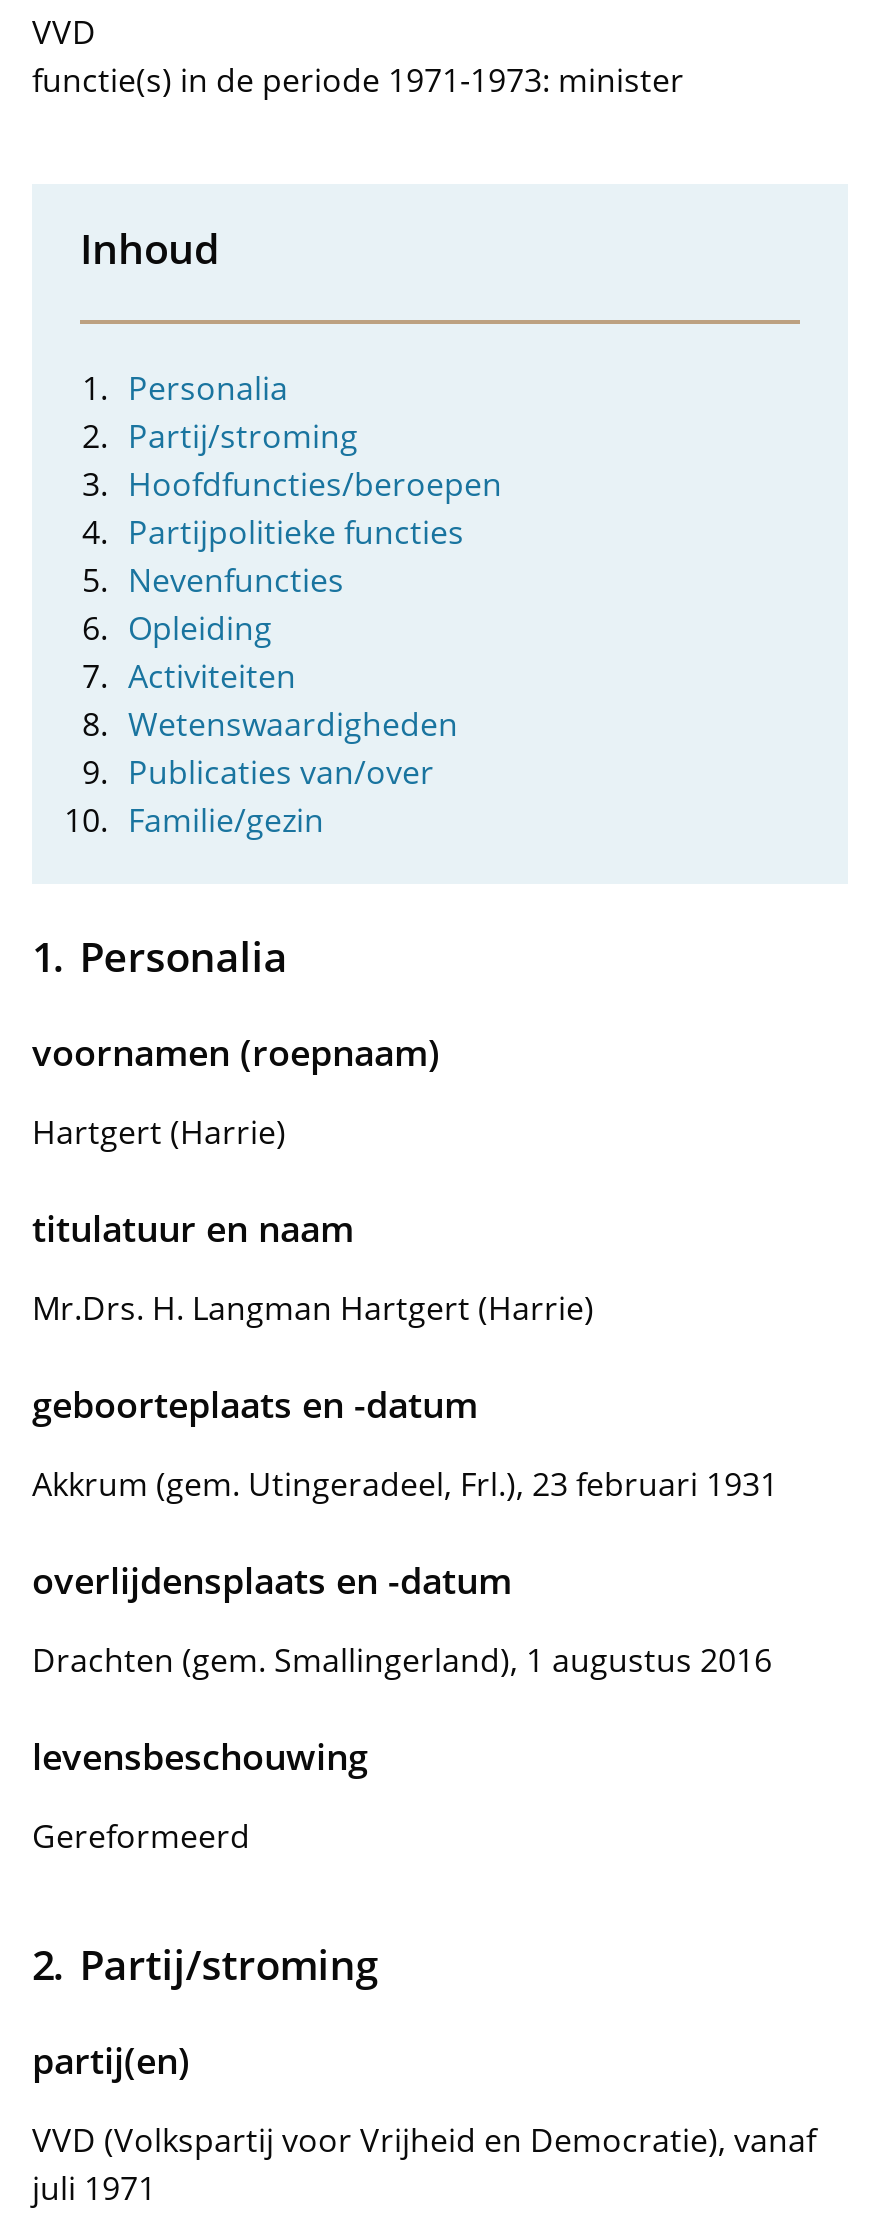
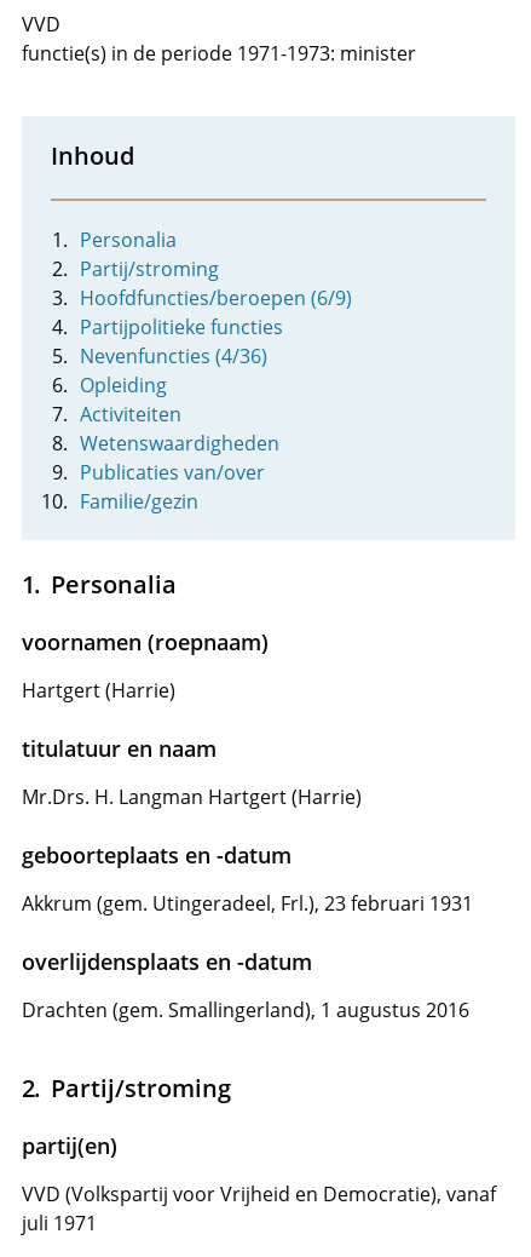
[128,462,502,506] Hoofdfuncties/beroepen -> [80,285,352,311] Hoofdfuncties/beroepen (6/9)
[128,558,344,602] Nevenfuncties -> [80,343,267,369] Nevenfuncties (4/36)
[32,1732,368,1858] levensbeschouwing | Gereformeerd -> none

